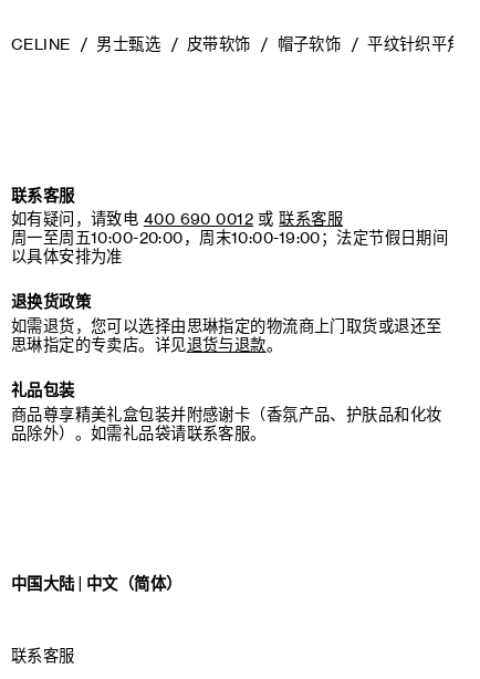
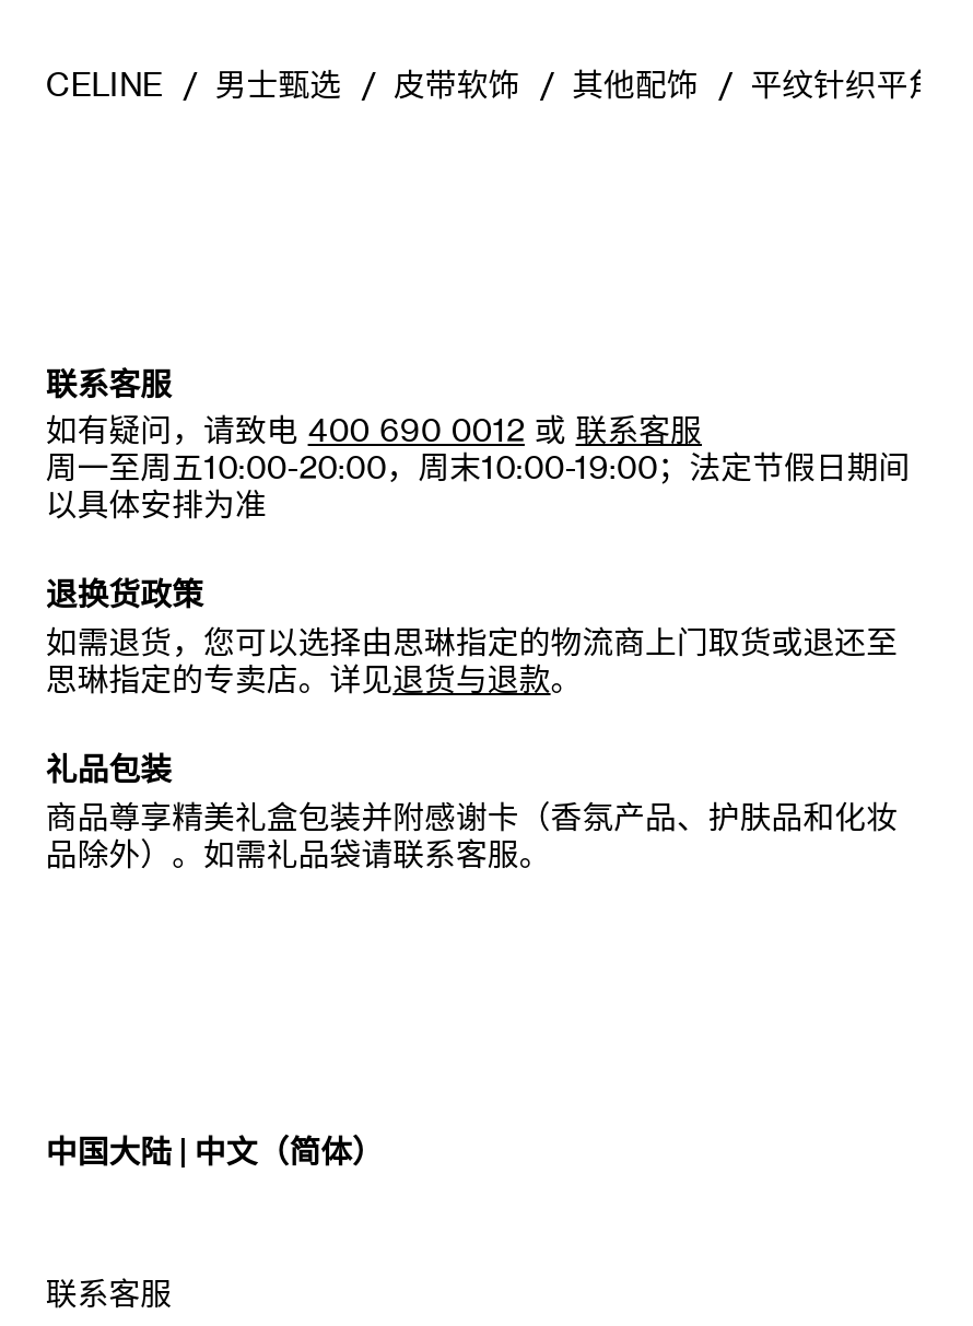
[277,34,341,54] 帽子软饰 -> [572,66,698,105] 其他配饰

